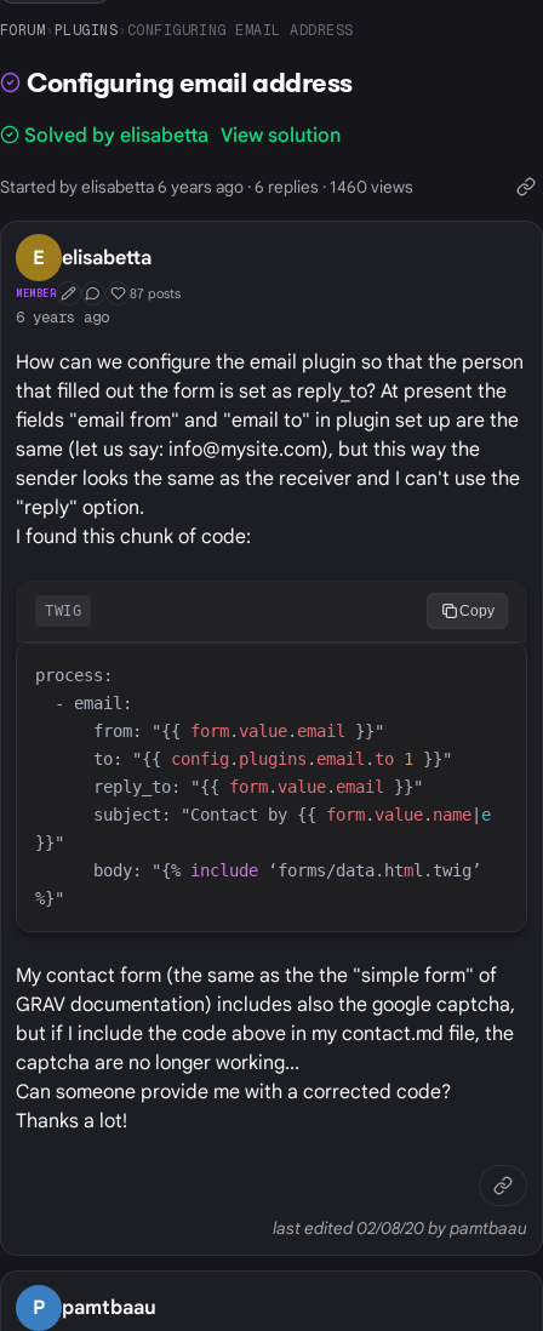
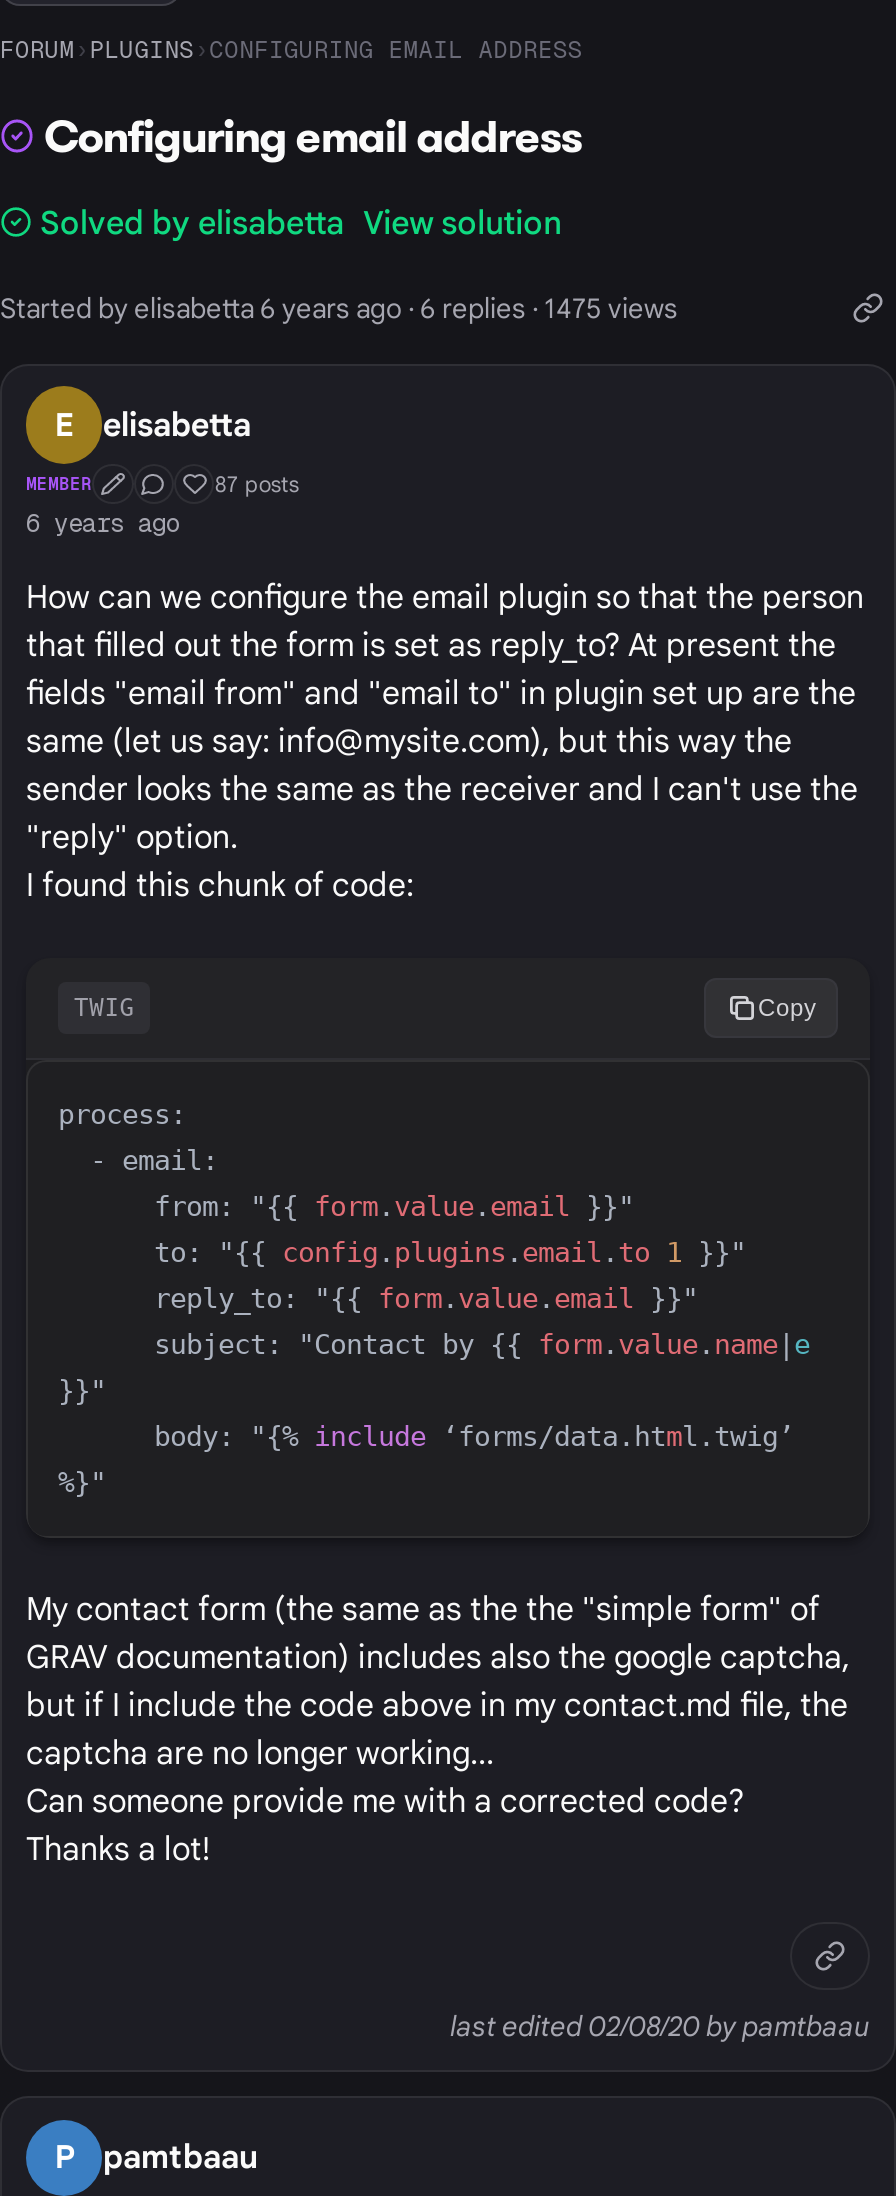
[0,176,413,197] Started by elisabetta 6 years ago · 6 replies · 1460 views -> [0,291,678,325] Started by elisabetta 6 years ago · 6 replies · 1475 views

